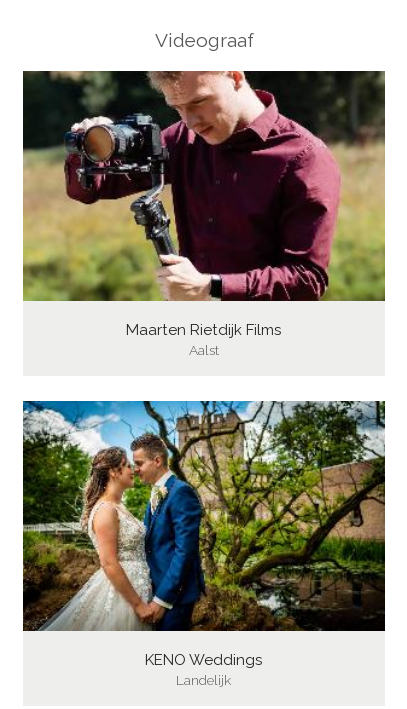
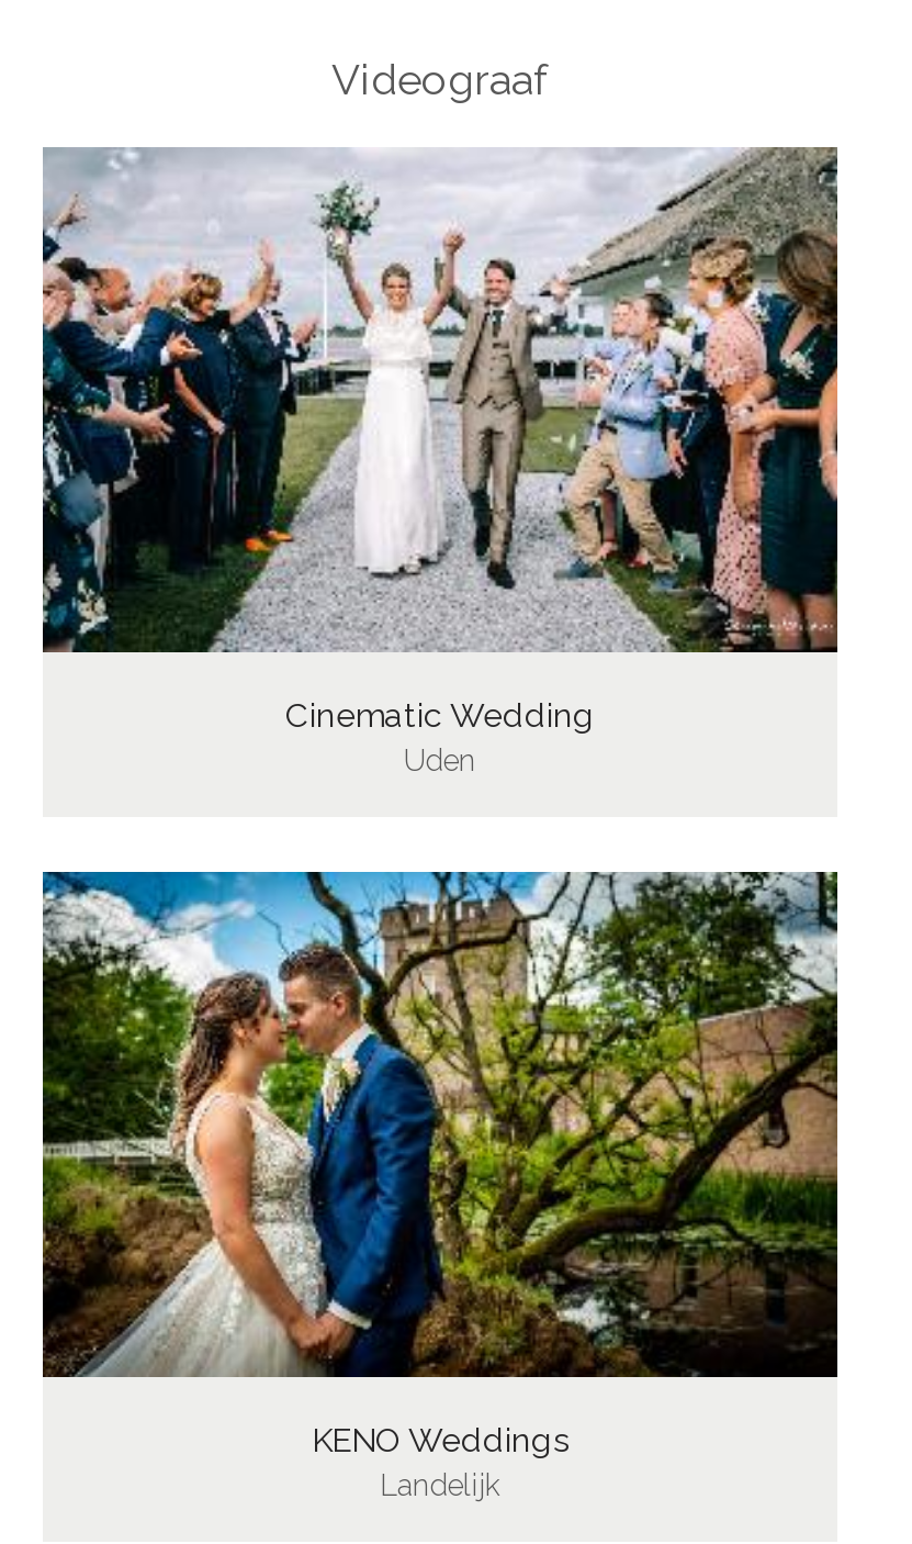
[22,70,386,358] [image] | Maarten Rietdijk Films | Aalst -> [41,147,840,777] [image] | Cinematic Wedding | Uden

